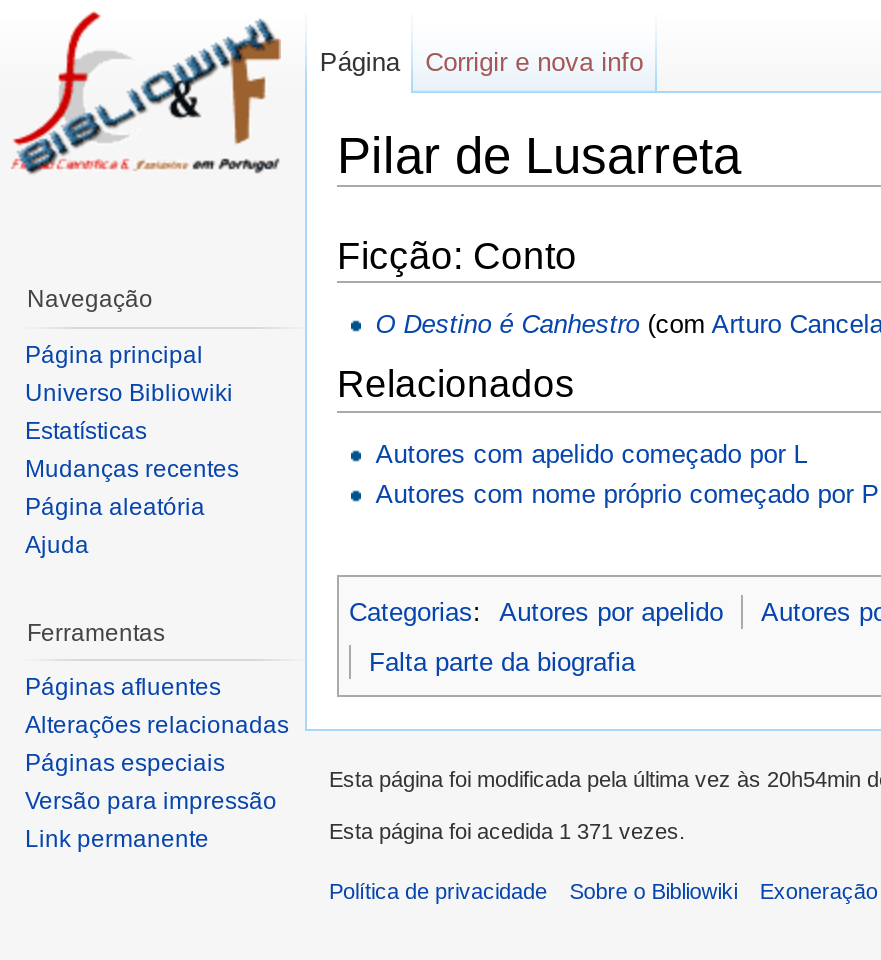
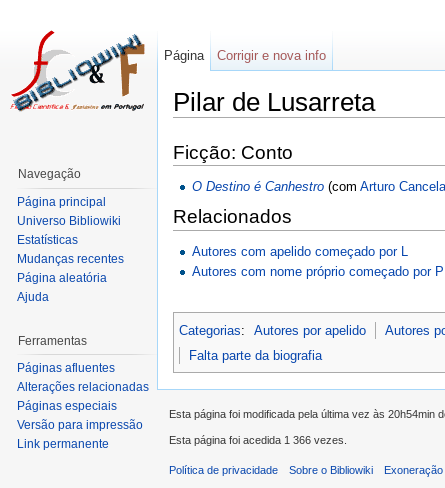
[329,819,685,843] Esta página foi acedida 1 371 vezes. -> [169,434,347,446] Esta página foi acedida 1 366 vezes.

